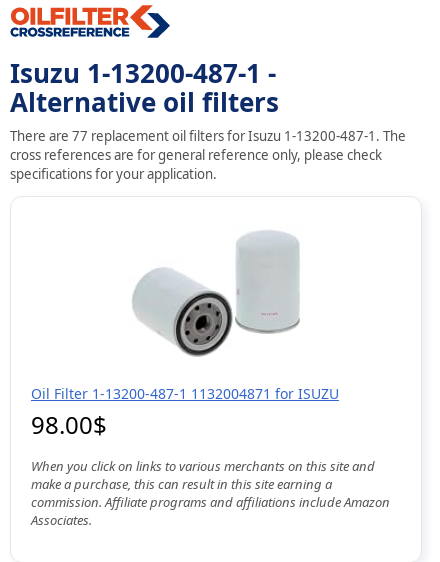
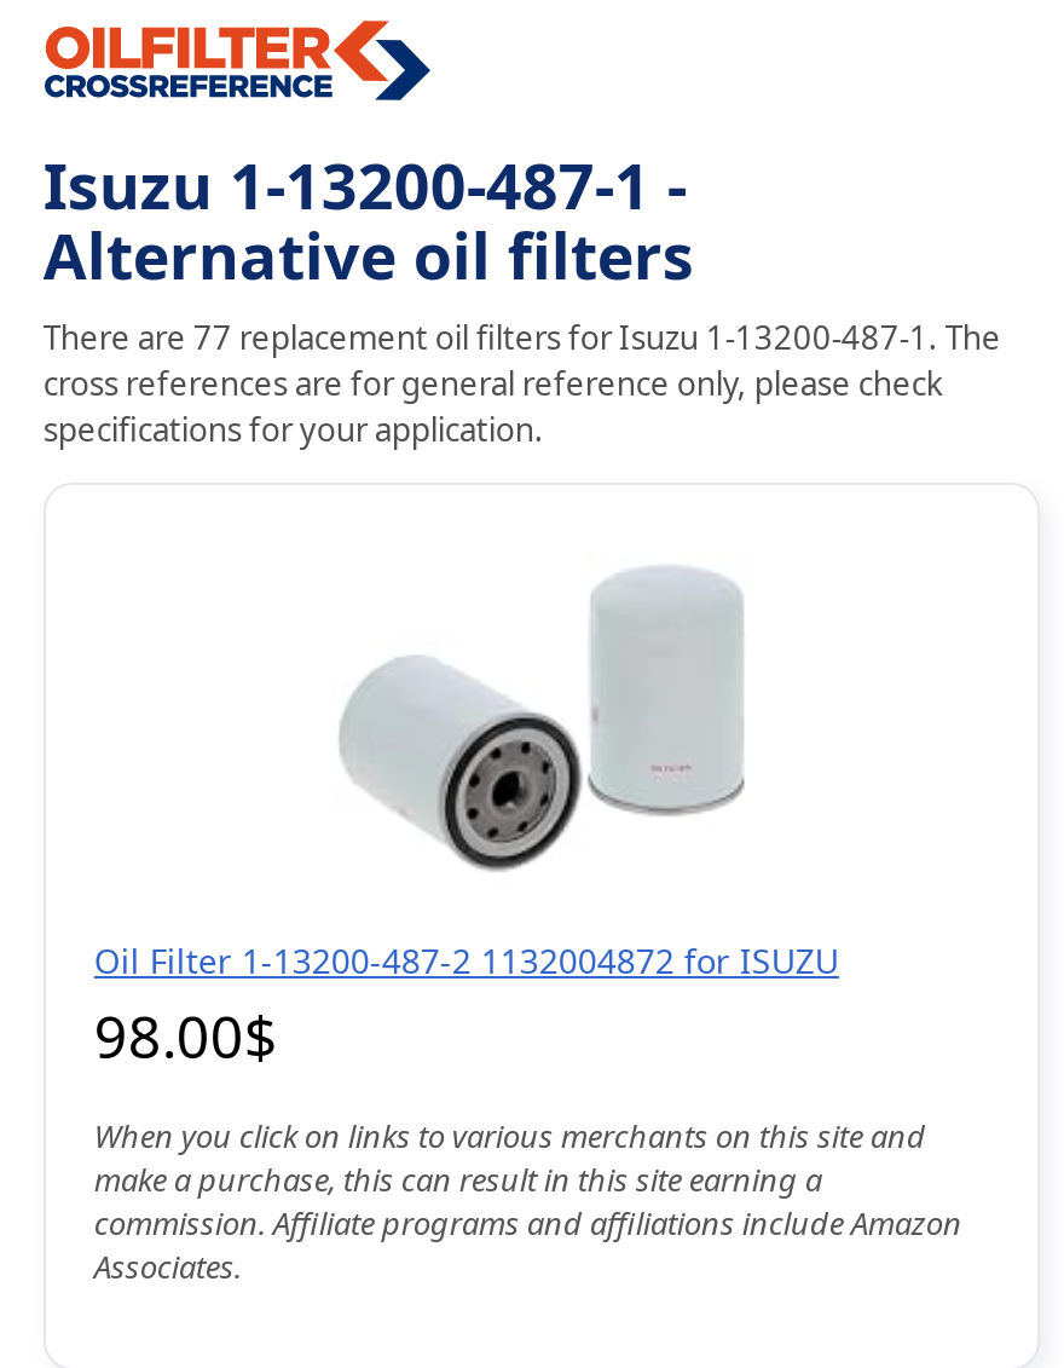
[31,384,339,403] Oil Filter 1-13200-487-1 1132004871 for ISUZU -> [94,937,839,983] Oil Filter 1-13200-487-2 1132004872 for ISUZU

